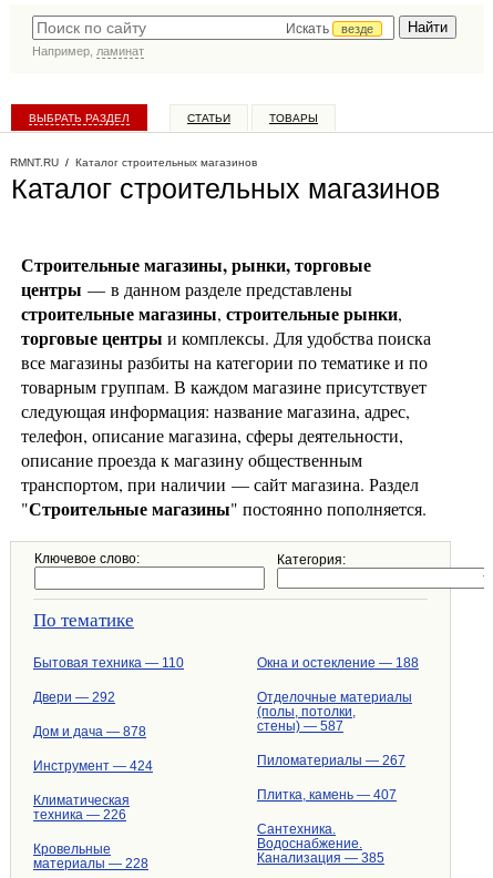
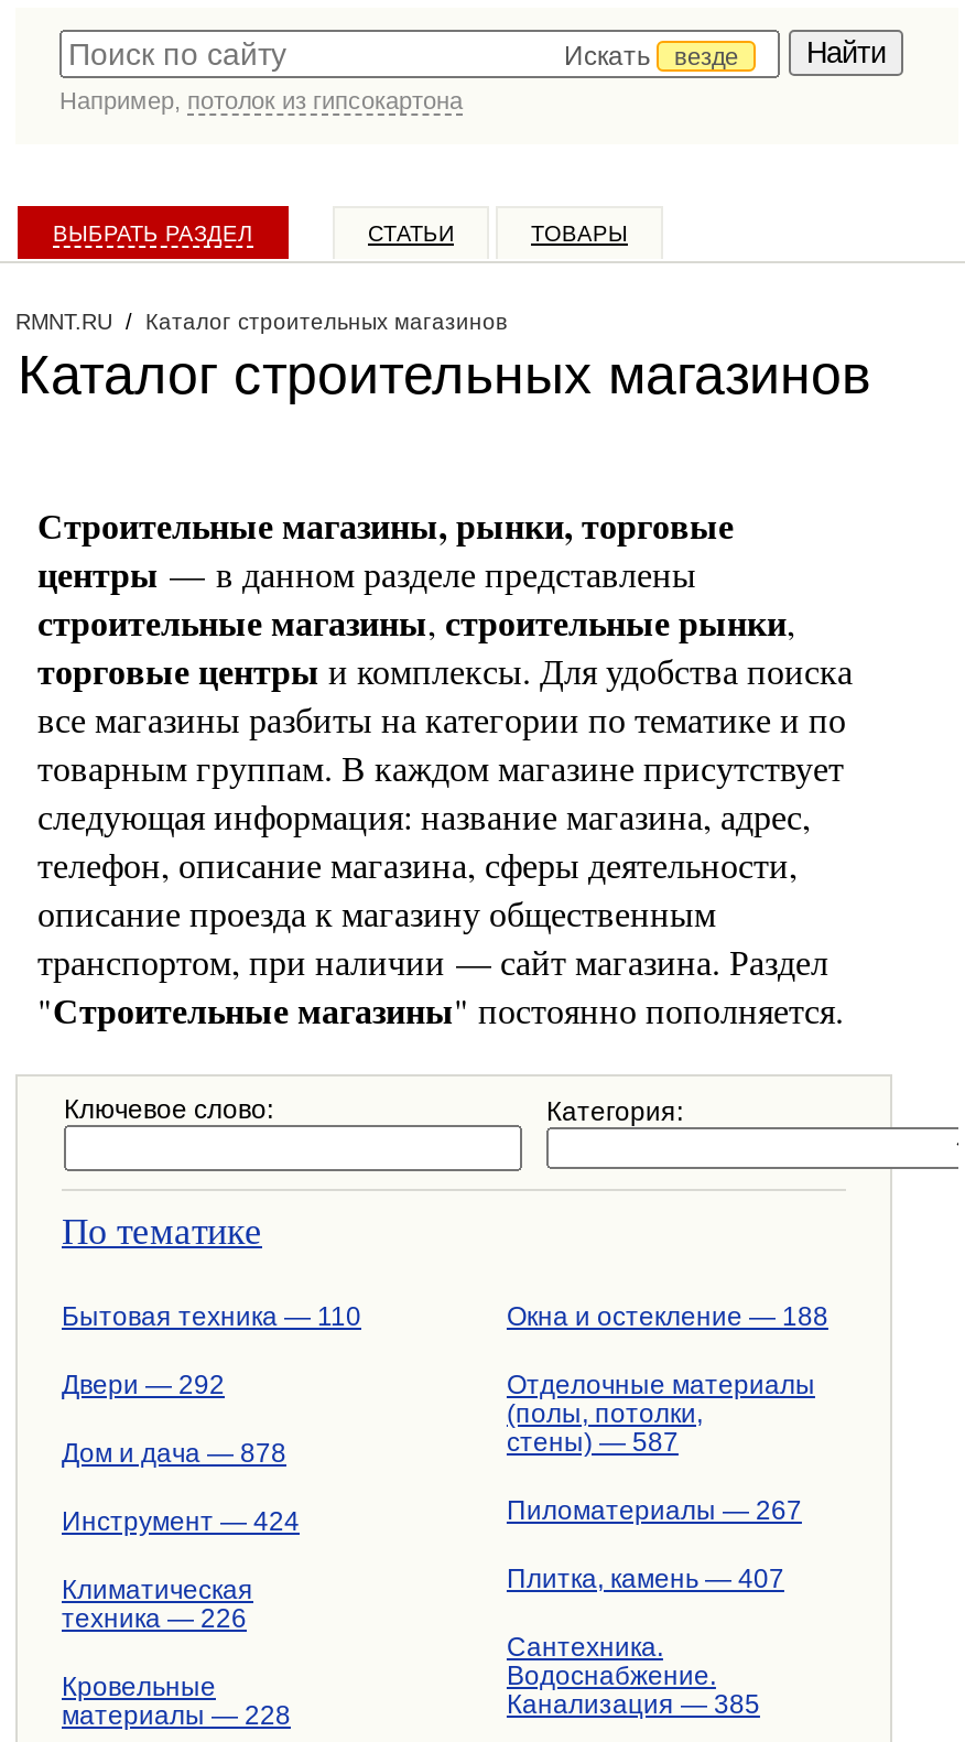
[32,44,144,58] Например, ламинат -> [59,87,463,113] Например, потолок из гипсокартона

